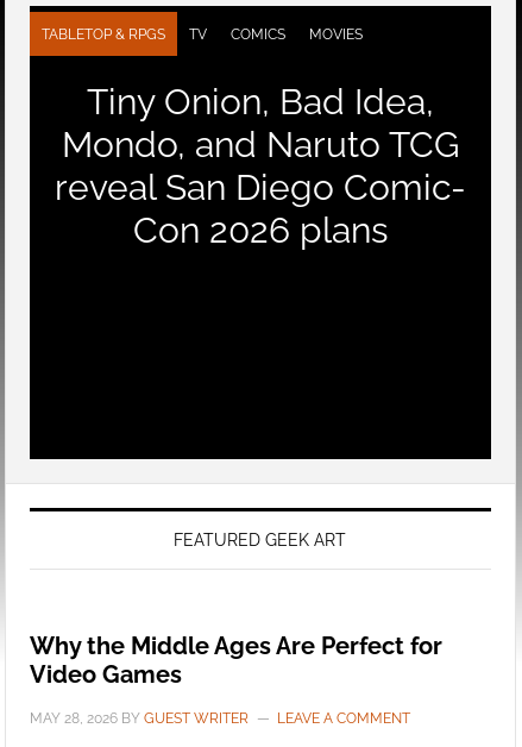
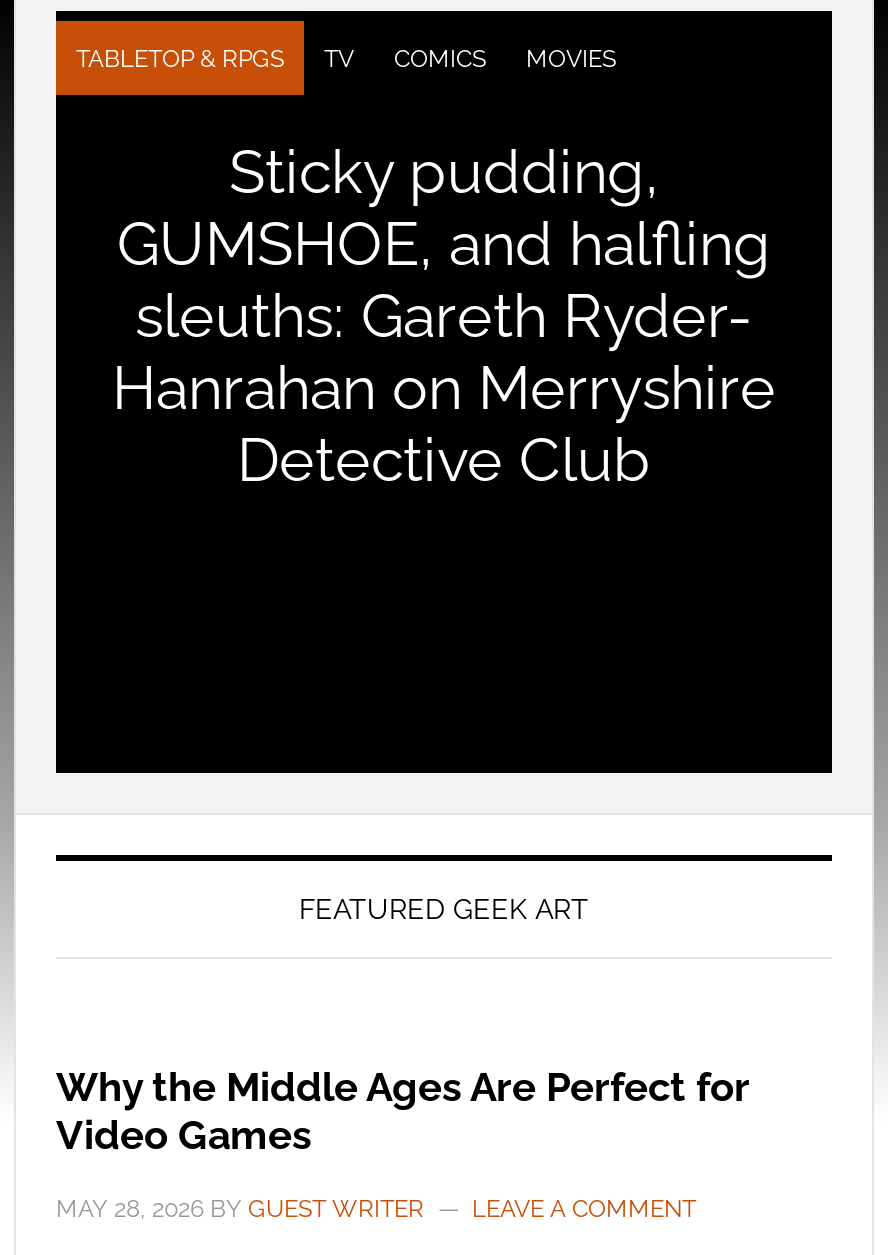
[55,81,466,251] Tiny Onion, Bad Idea, | Mondo, and Naruto TCG | reveal San Diego Comic- | Con 2026 plans -> [112,137,776,495] Sticky pudding, | GUMSHOE, and halfling | sleuths: Gareth Ryder- | Hanrahan on Merryshire | Detective Club

